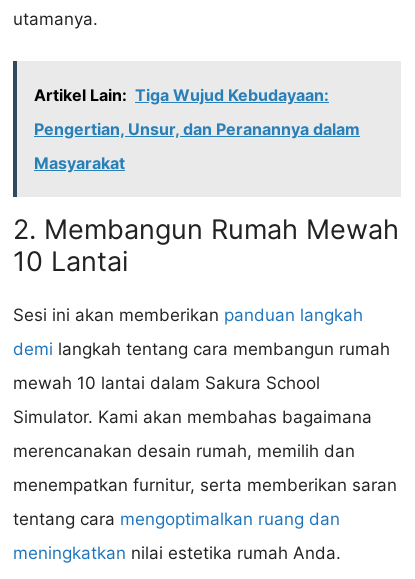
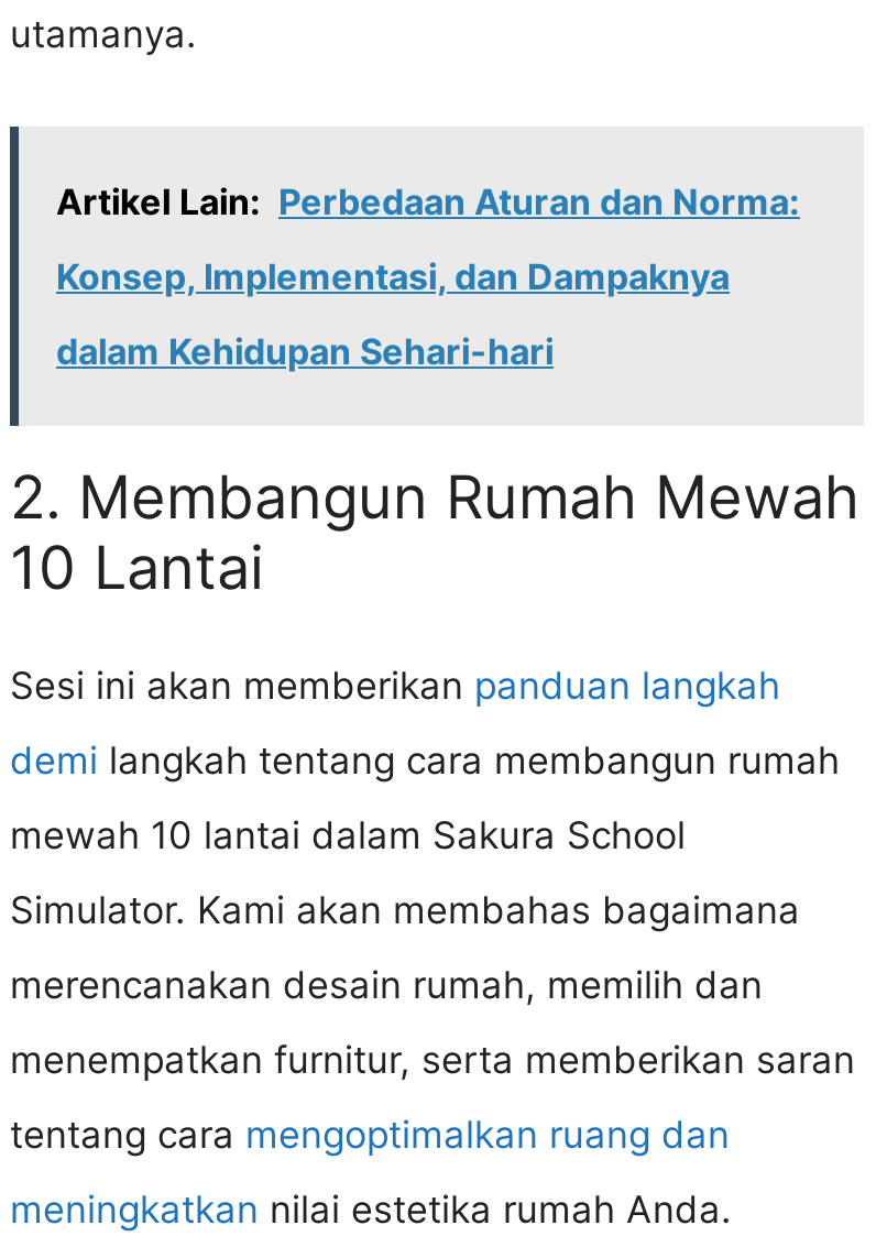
[34,85,329,105] Artikel Lain: Tiga Wujud Kebudayaan: -> [56,180,800,224] Artikel Lain: Perbedaan Aturan dan Norma:
[34,119,360,139] Pengertian, Unsur, dan Peranannya dalam -> [56,254,730,298] Konsep, Implementasi, dan Dampaknya
[34,153,125,173] Masyarakat -> [56,329,554,373] dalam Kehidupan Sehari-hari

